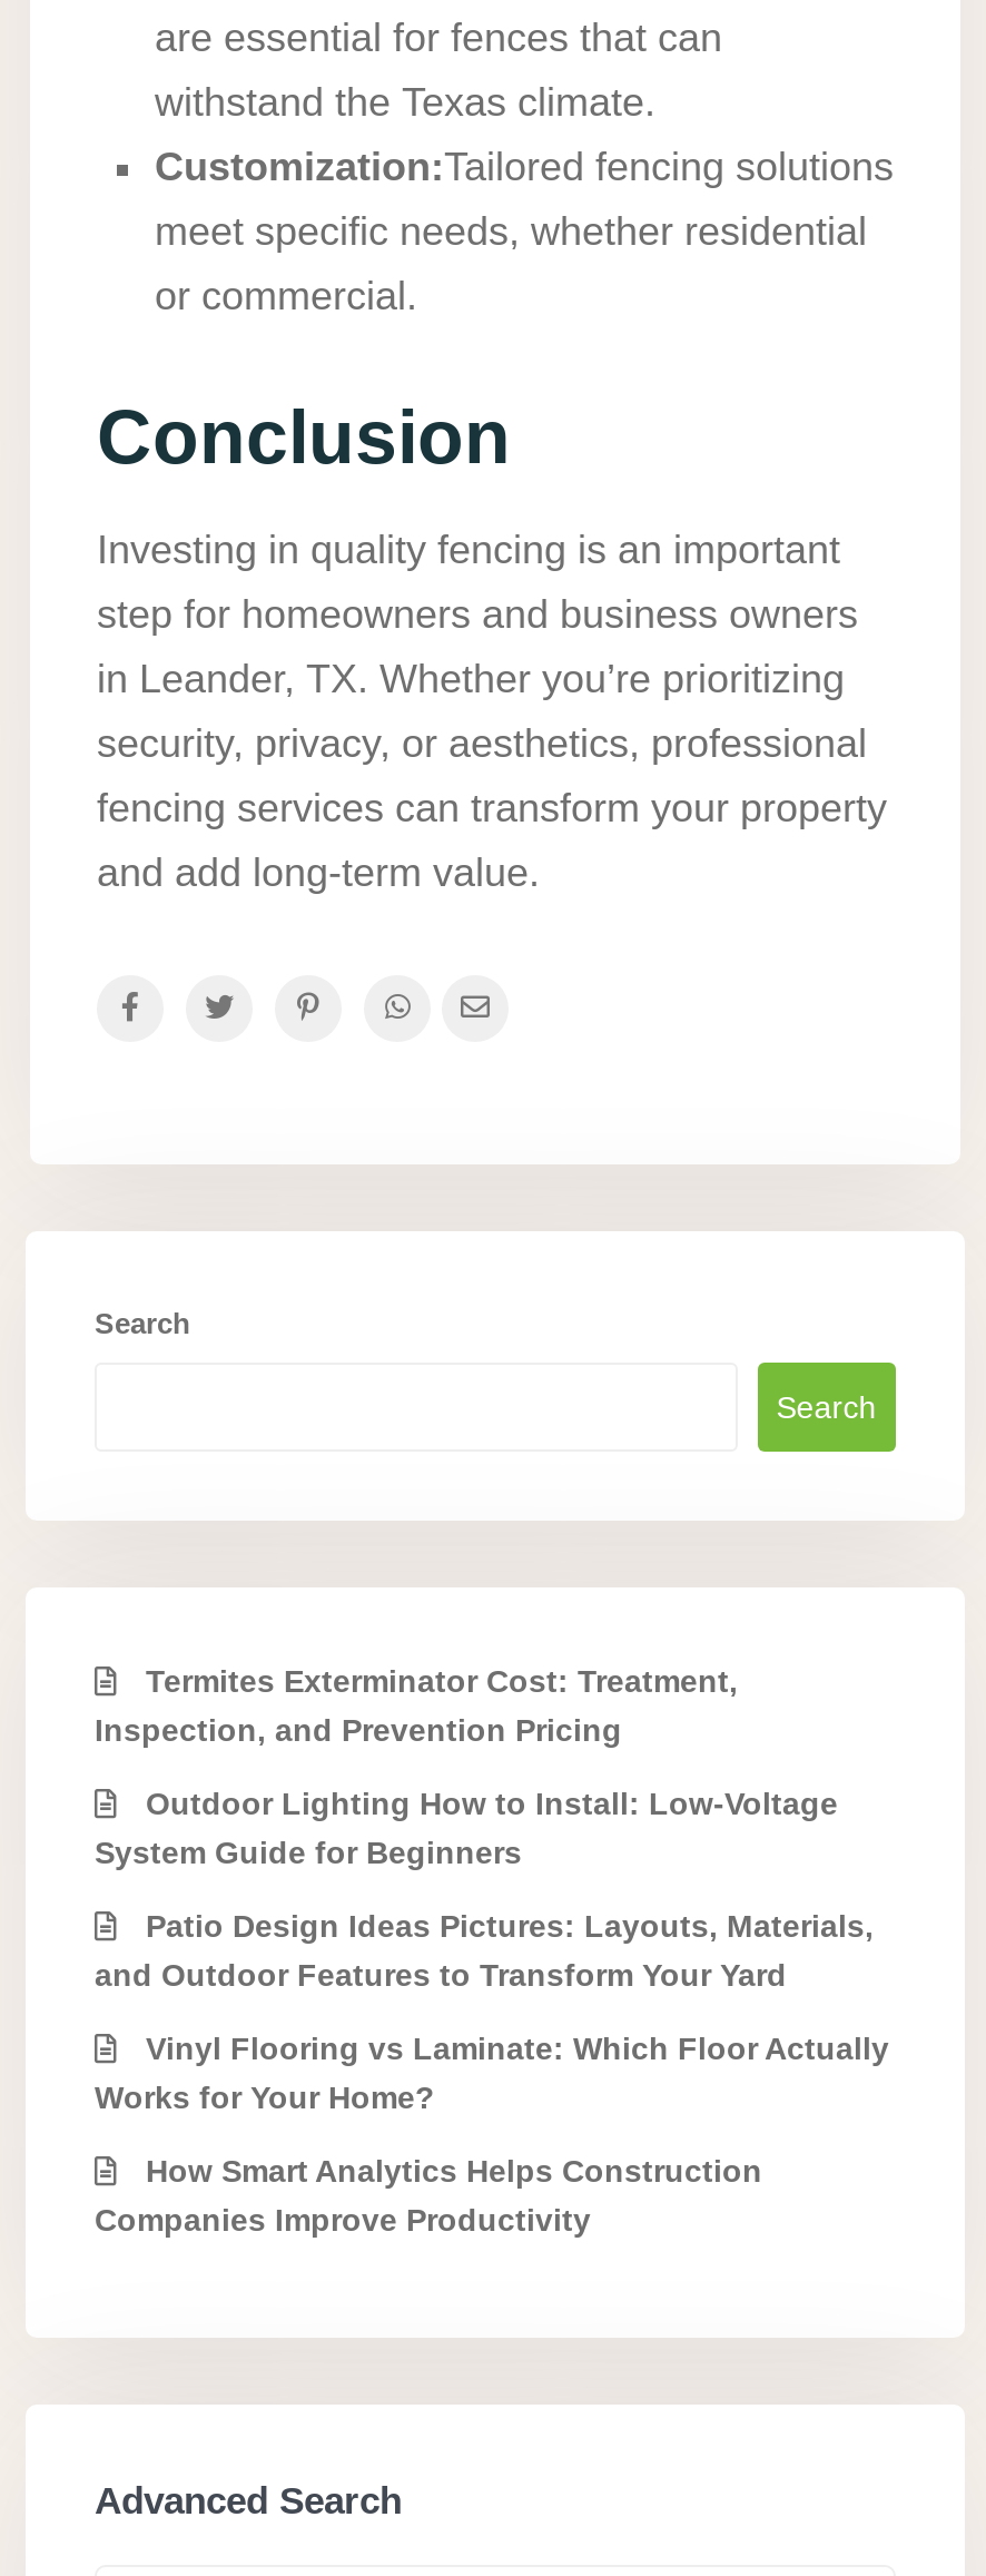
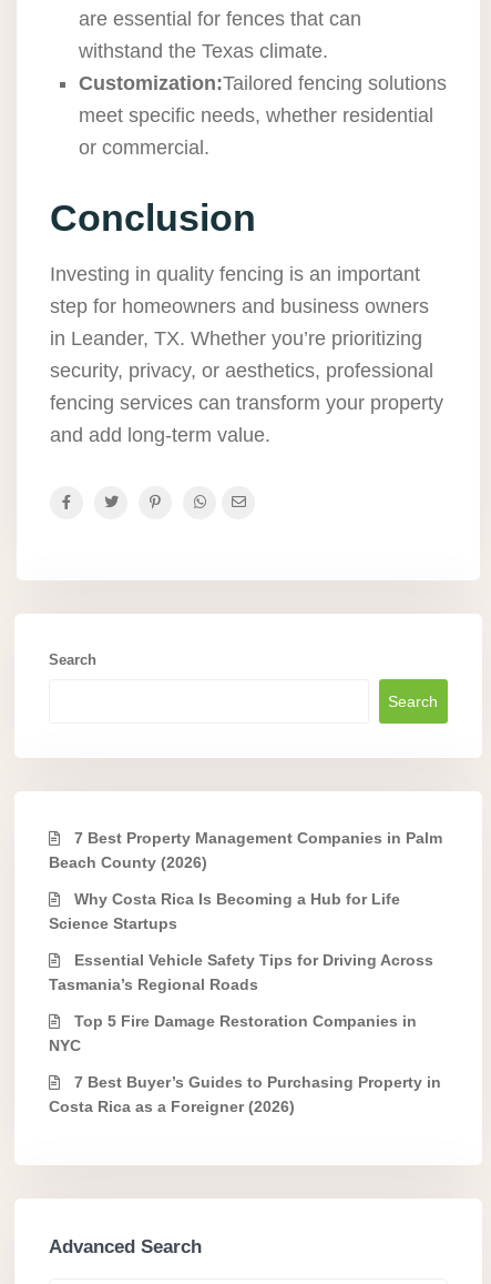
[95,1663,738,1748] Termites Exterminator Cost: Treatment, | Inspection, and Prevention Pricing -> [49,829,442,871] 7 Best Property Management Companies in Palm | Beach County (2026)
[95,1786,838,1870] Outdoor Lighting How to Install: Low-Voltage | System Guide for Beginners -> [49,890,400,932] Why Costa Rica Is Becoming a Hub for Life | Science Startups
[95,1908,874,1993] Patio Design Ideas Pictures: Layouts, Materials, | and Outdoor Features to Transform Your Yard -> [49,951,433,993] Essential Vehicle Safety Tips for Driving Across | Tasmania’s Regional Roads
[95,2031,889,2115] Vinyl Flooring vs Laminate: Which Floor Actually | Works for Your Home? -> [49,1012,417,1054] Top 5 Fire Damage Restoration Companies in | NYC
[95,2153,762,2238] How Smart Analytics Helps Construction | Companies Improve Productivity -> [49,1073,441,1115] 7 Best Buyer’s Guides to Purchasing Property in | Costa Rica as a Foreigner (2026)

